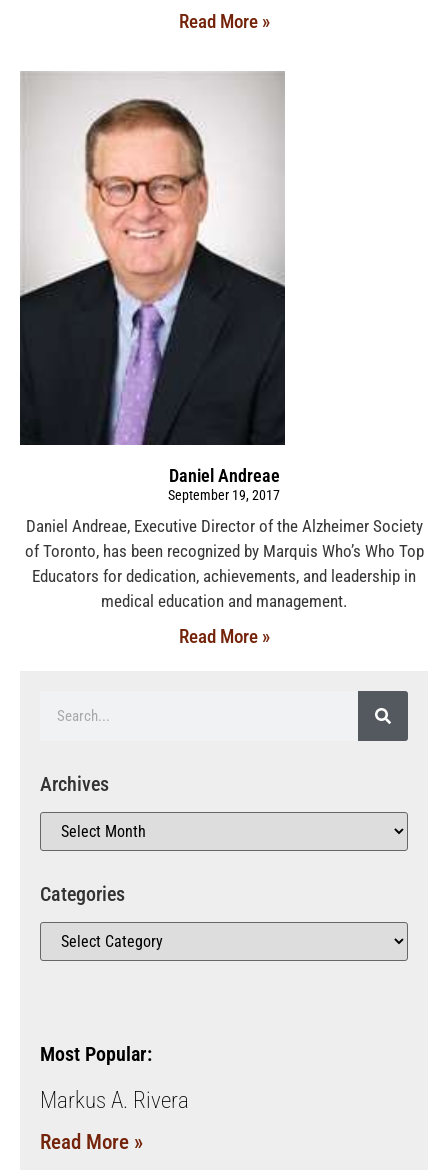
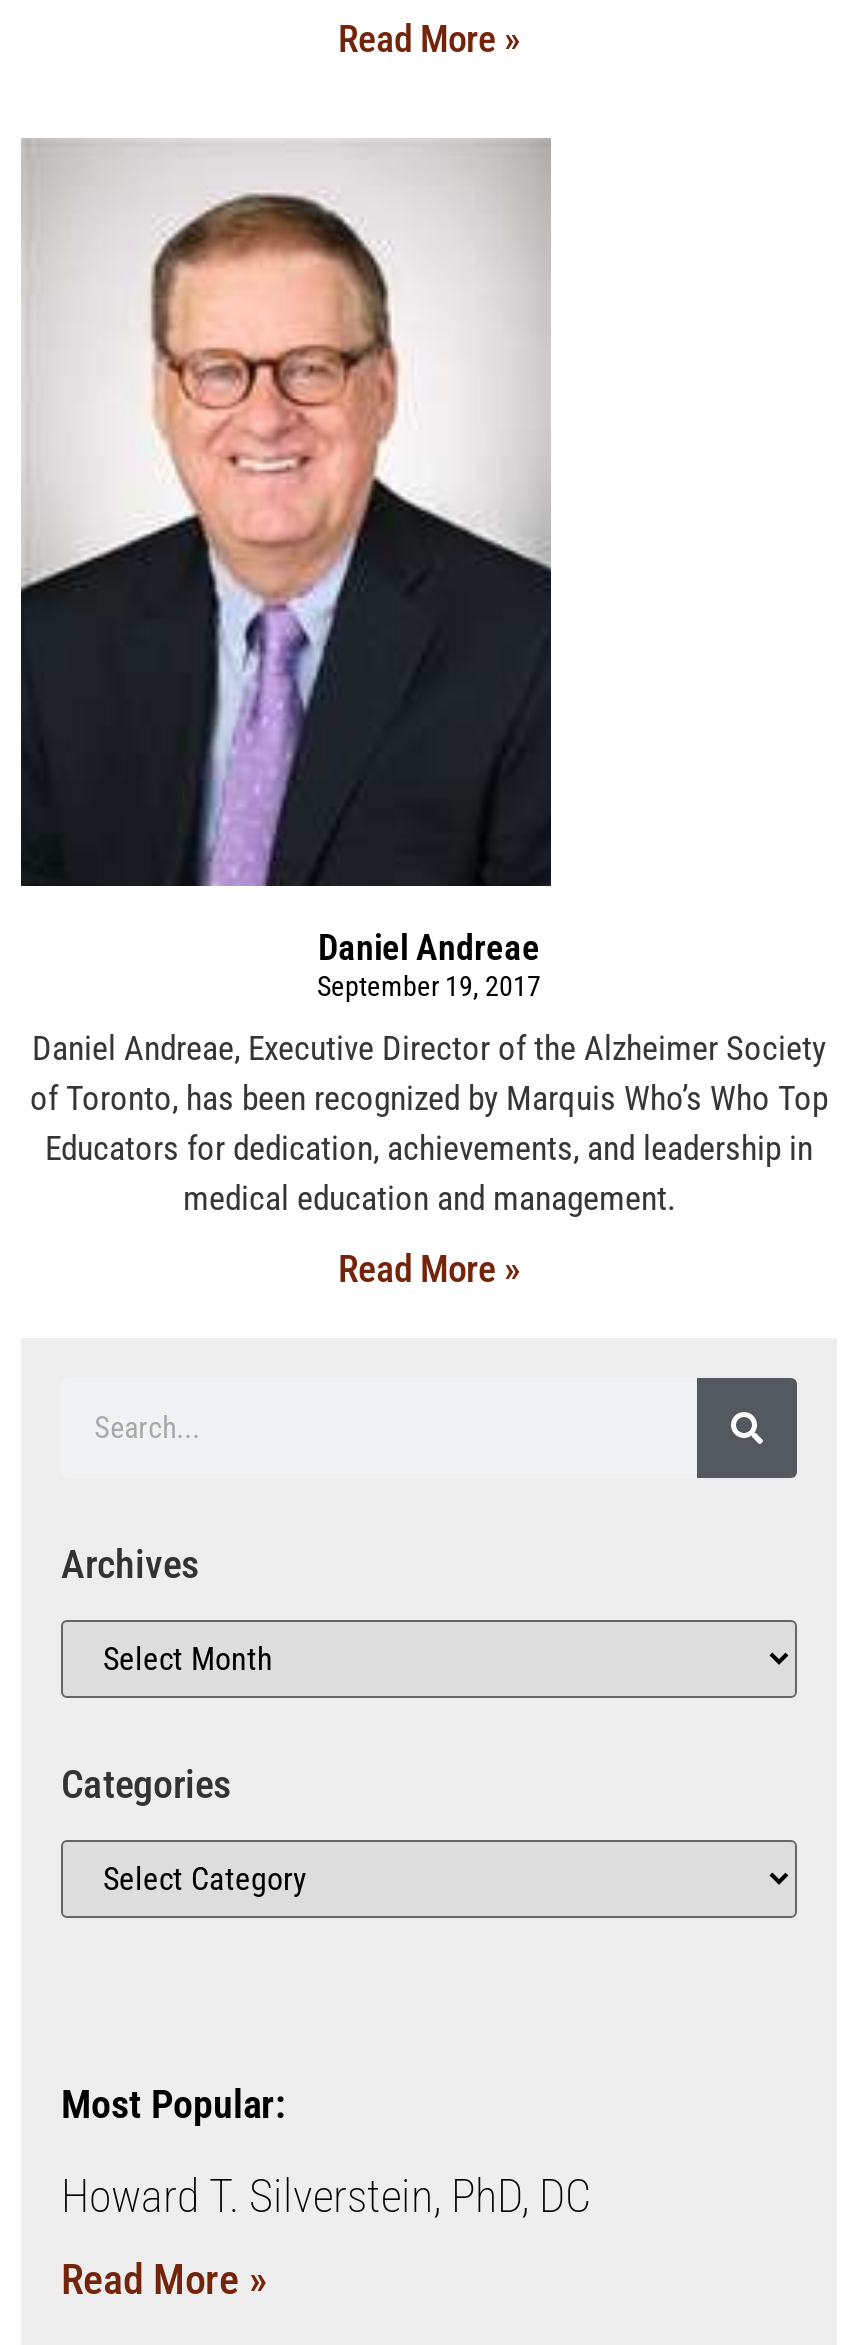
[40,1087,189,1114] Markus A. Rivera -> [61,2170,591,2224] Howard T. Silverstein, PhD, DC

